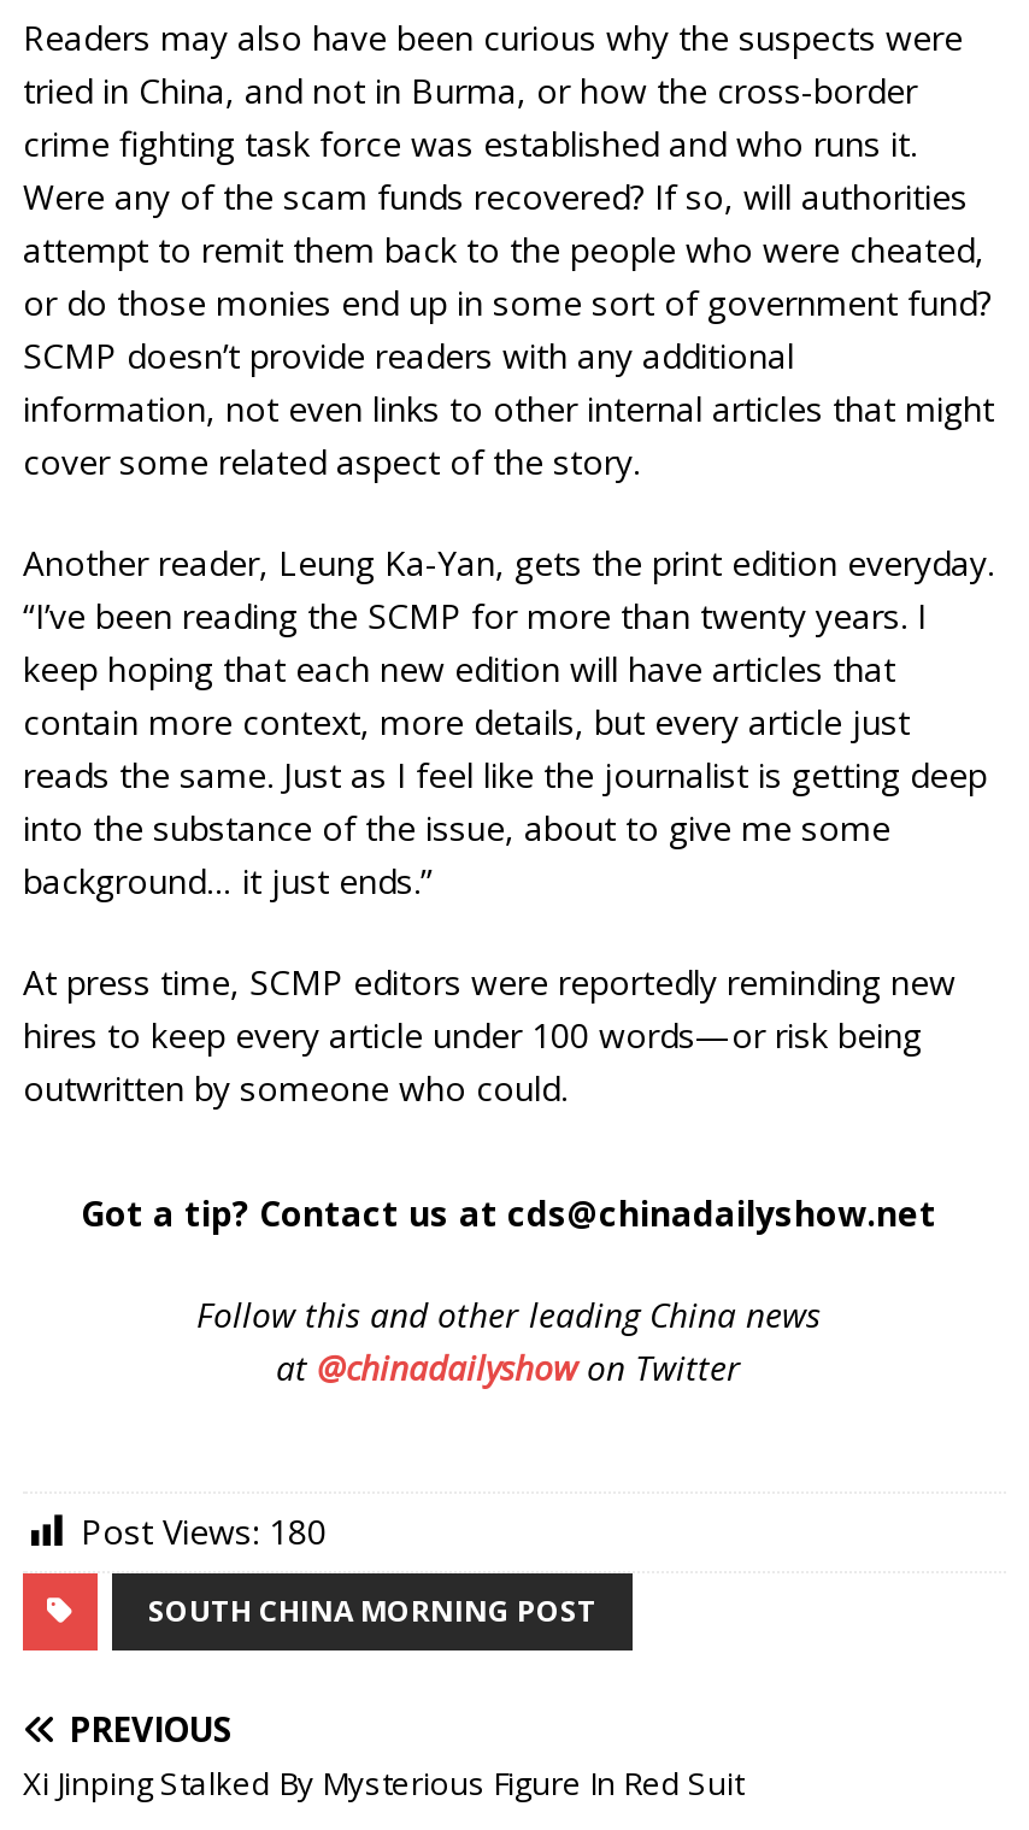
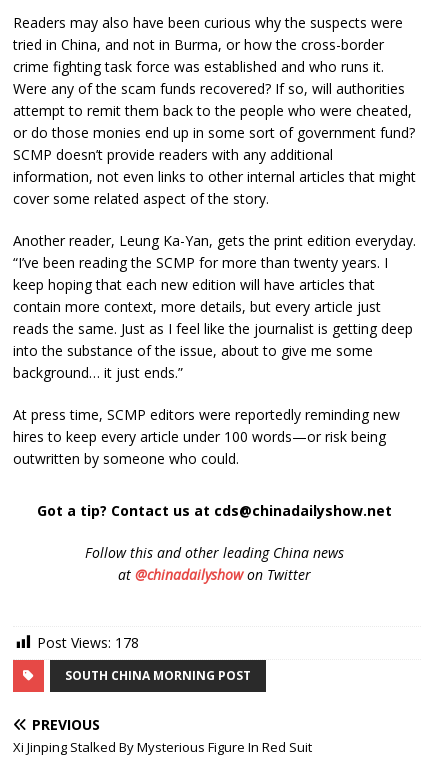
[81,1508,327,1554] Post Views: 180 -> [37,633,139,652] Post Views: 178

